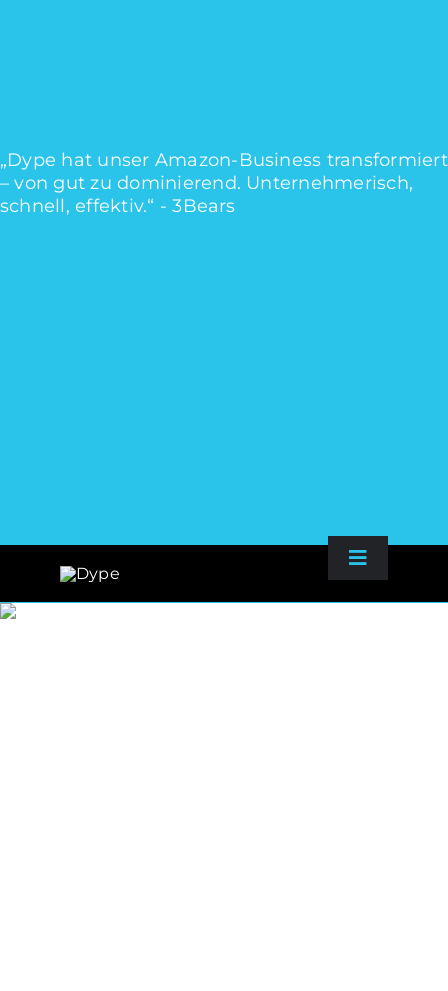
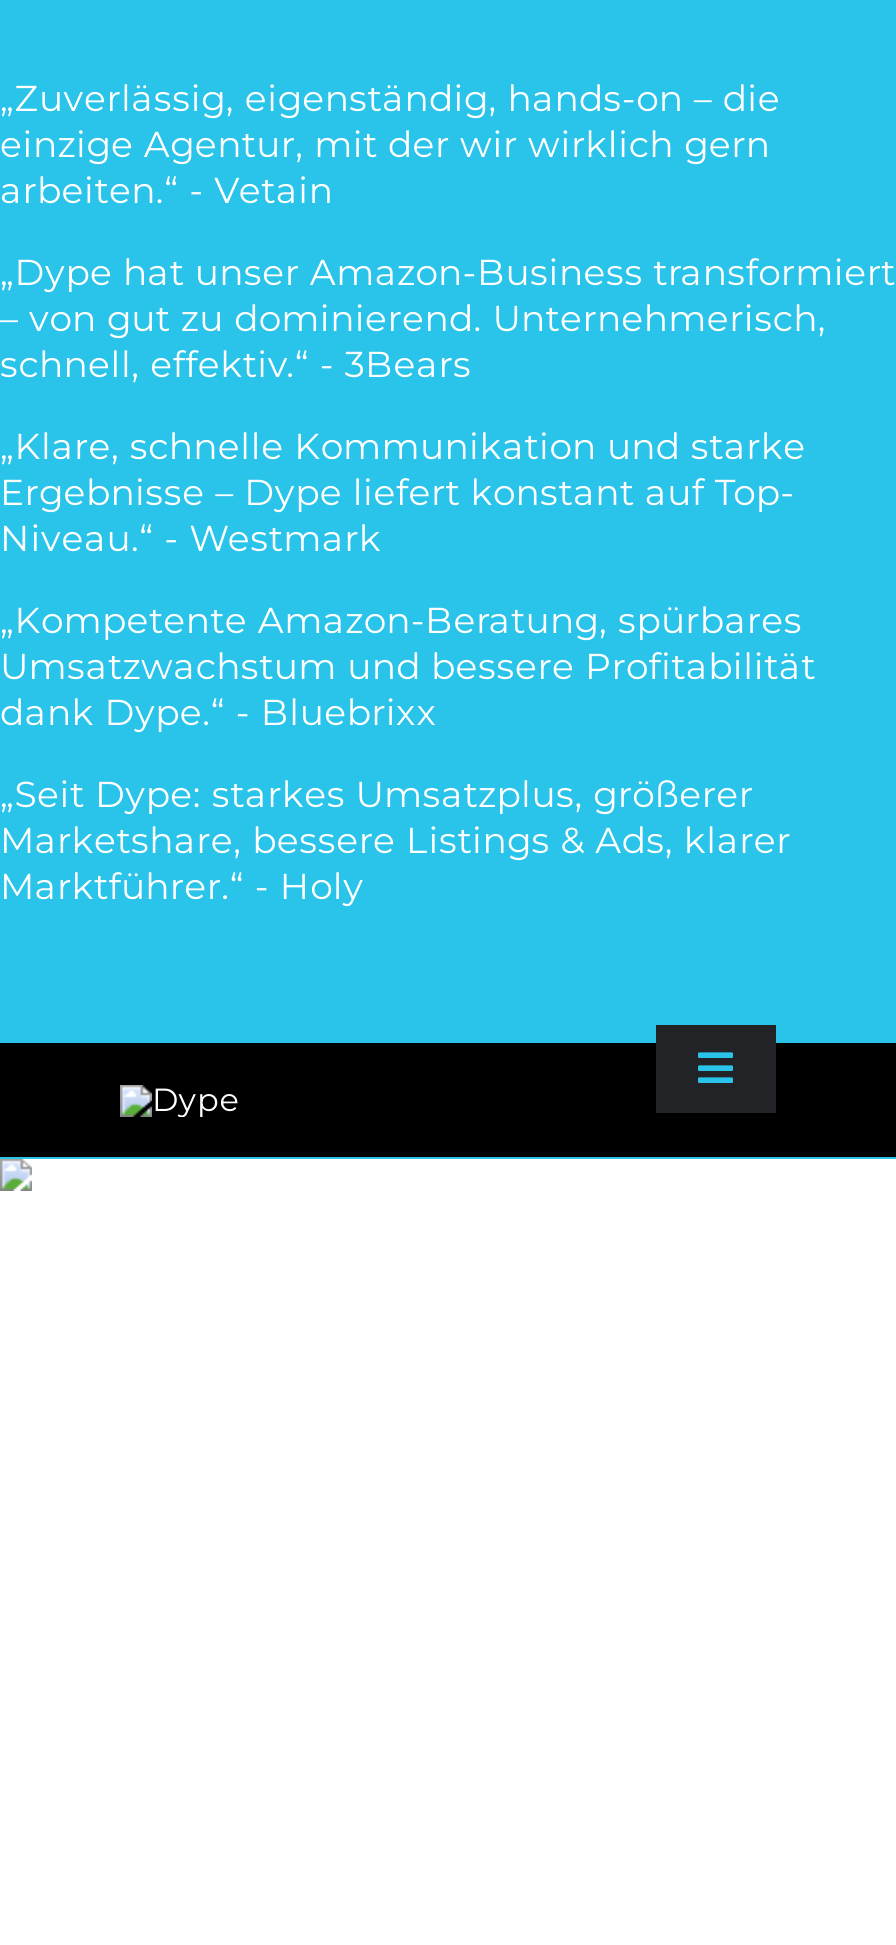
none -> [0,77,780,213] „Zuverlässig, eigenständig, hands-on – die | einzige Agentur, mit der wir wirklich gern | arbeiten.“- Vetain
none -> [0,425,816,909] „Klare, schnelle Kommunikation und starke | Ergebnisse – Dype liefert konstant auf Top- | Niveau.“- Westmark | „Kompetente Amazon-Beratung, spürbares | Umsatzwachstum und bessere Profitabilität | dank Dype.“- Bluebrixx | „Seit Dype: starkes Umsatzplus, größerer | Marketshare, bessere Listings & Ads, klarer | Marktführer.“- Holy

